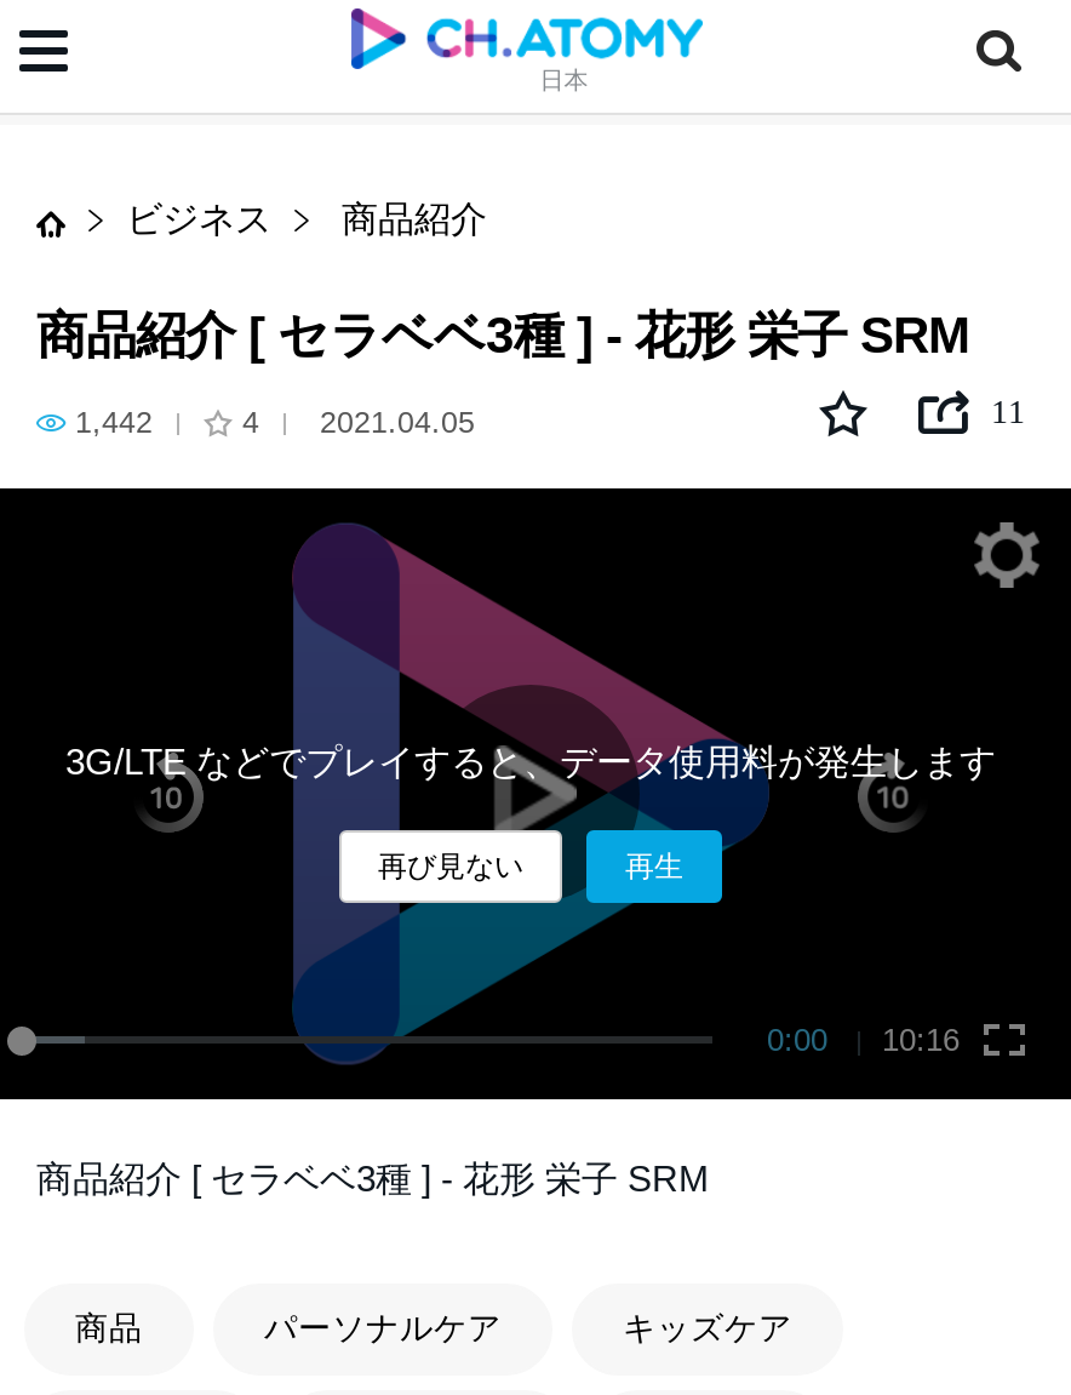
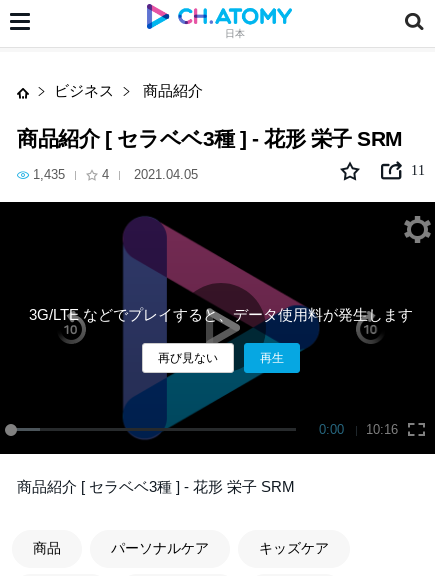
[75,405,153,439] 1,442 -> [33,168,65,182] 1,435

